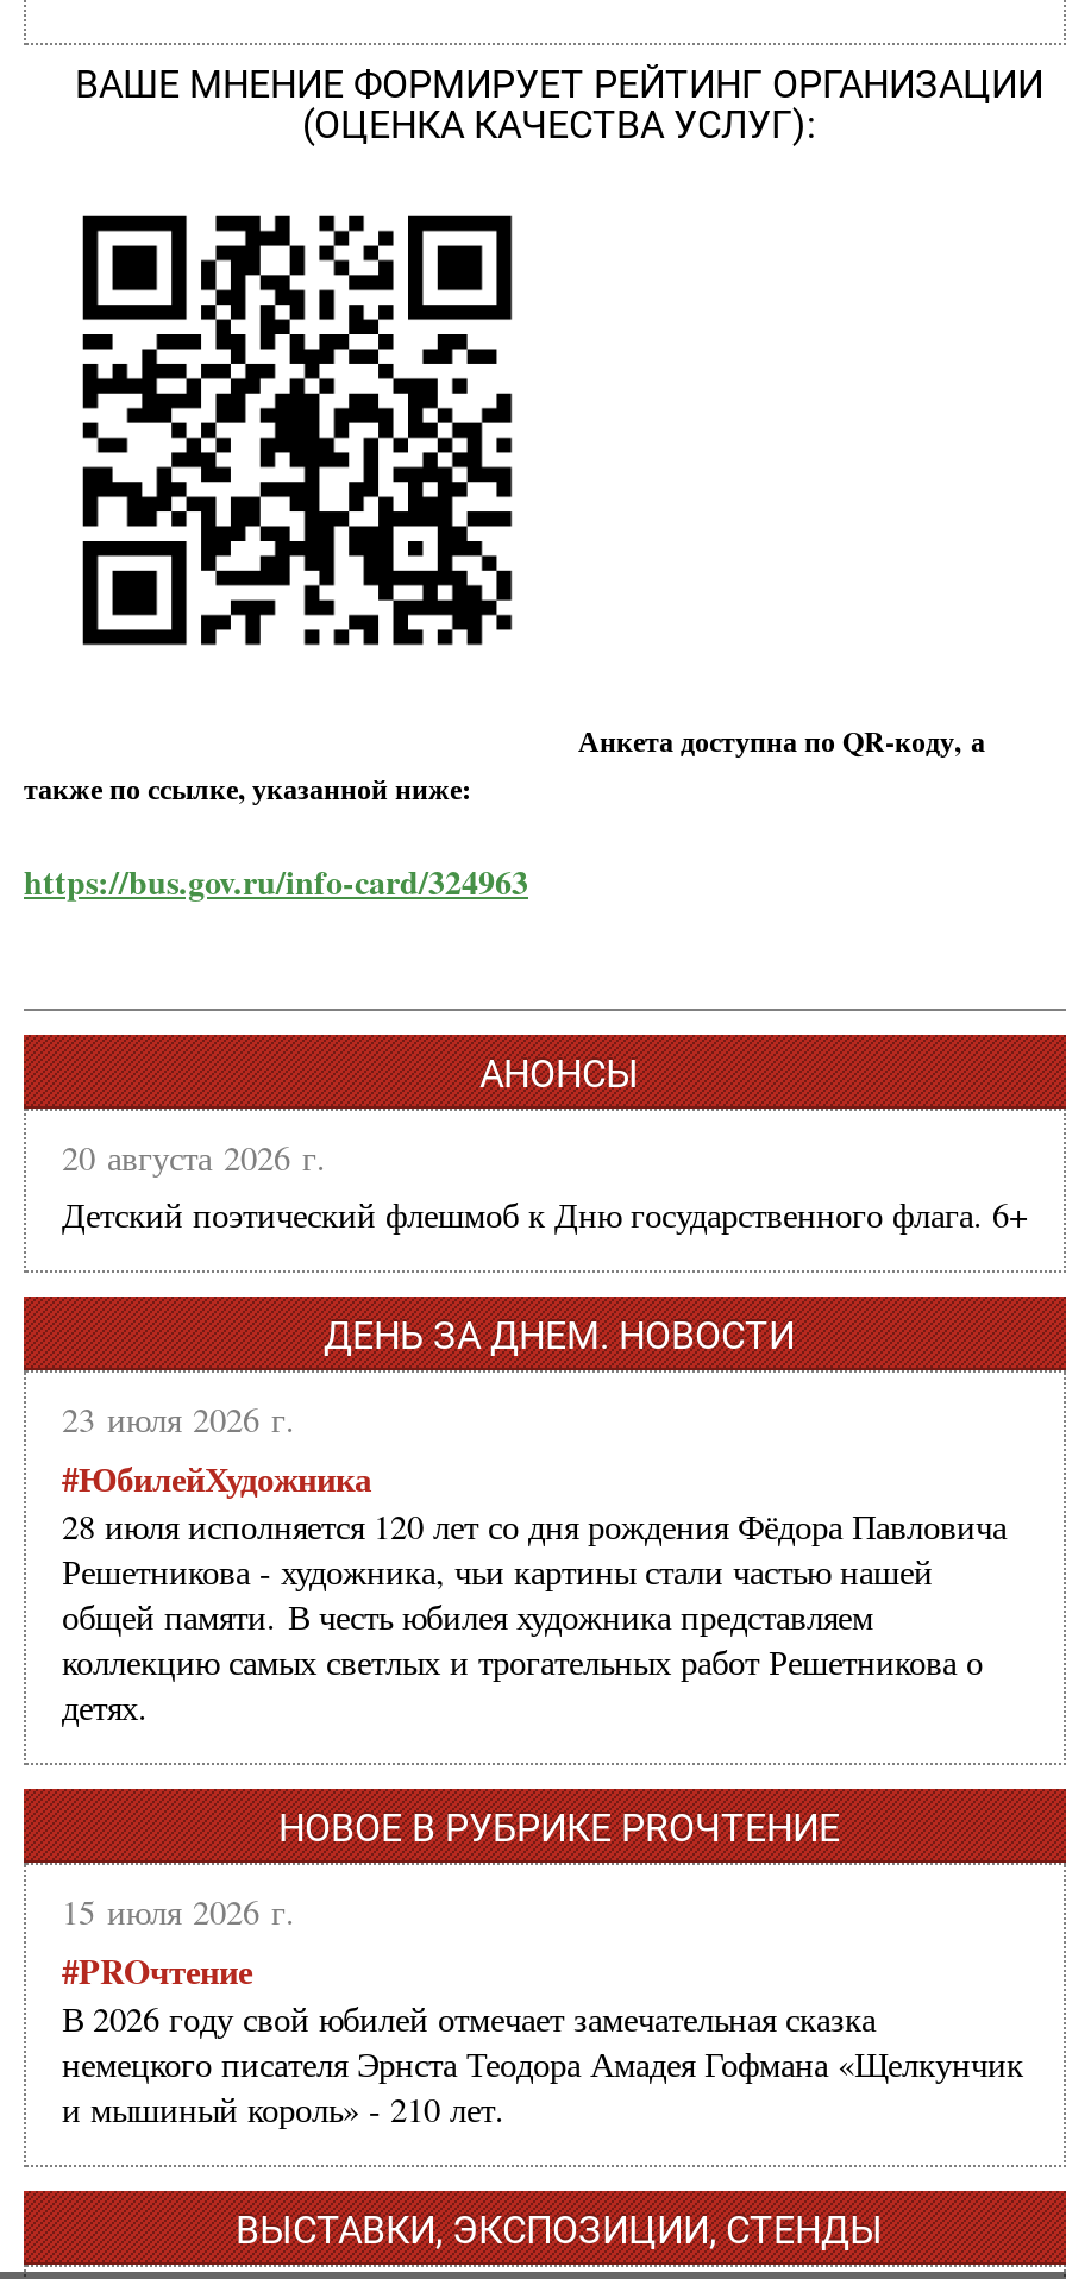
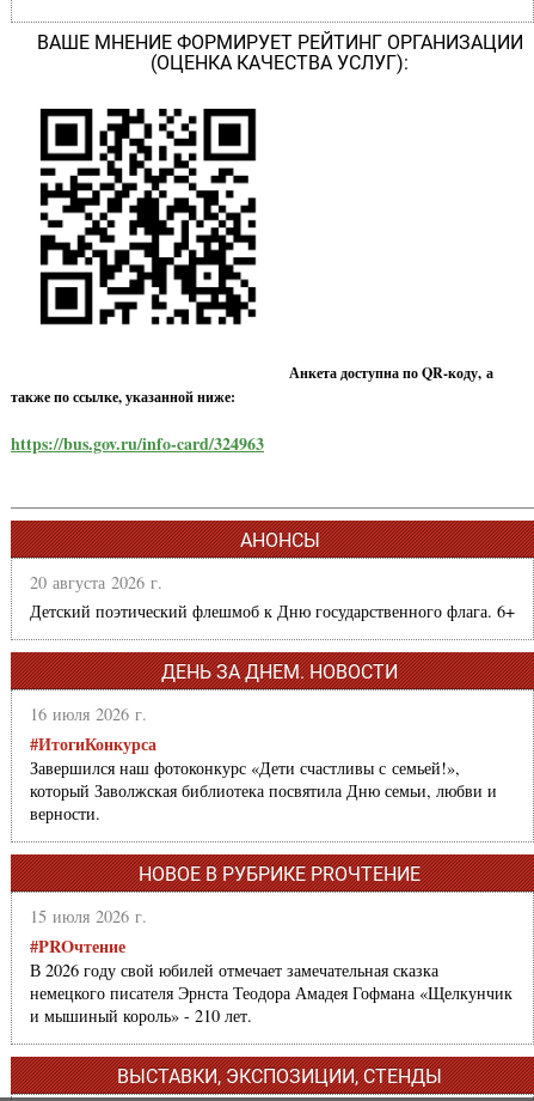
[62,1396,1007,1729] 23 июля 2026 г. | #ЮбилейХудожника | 28 июля исполняется 120 лет со дня рождения Фёдора Павловича | Решетникова - художника, чьи картины стали частью нашей | общей памяти. В честь юбилея художника представляем | коллекцию самых светлых и трогательных работ Решетникова о | детях. -> [30,702,497,824] 16 июля 2026 г. | #ИтогиКонкурса | Завершился наш фотоконкурс «Дети счастливы с семьей!», | который Заволжская библиотека посвятила Дню семьи, любви и | верности.

